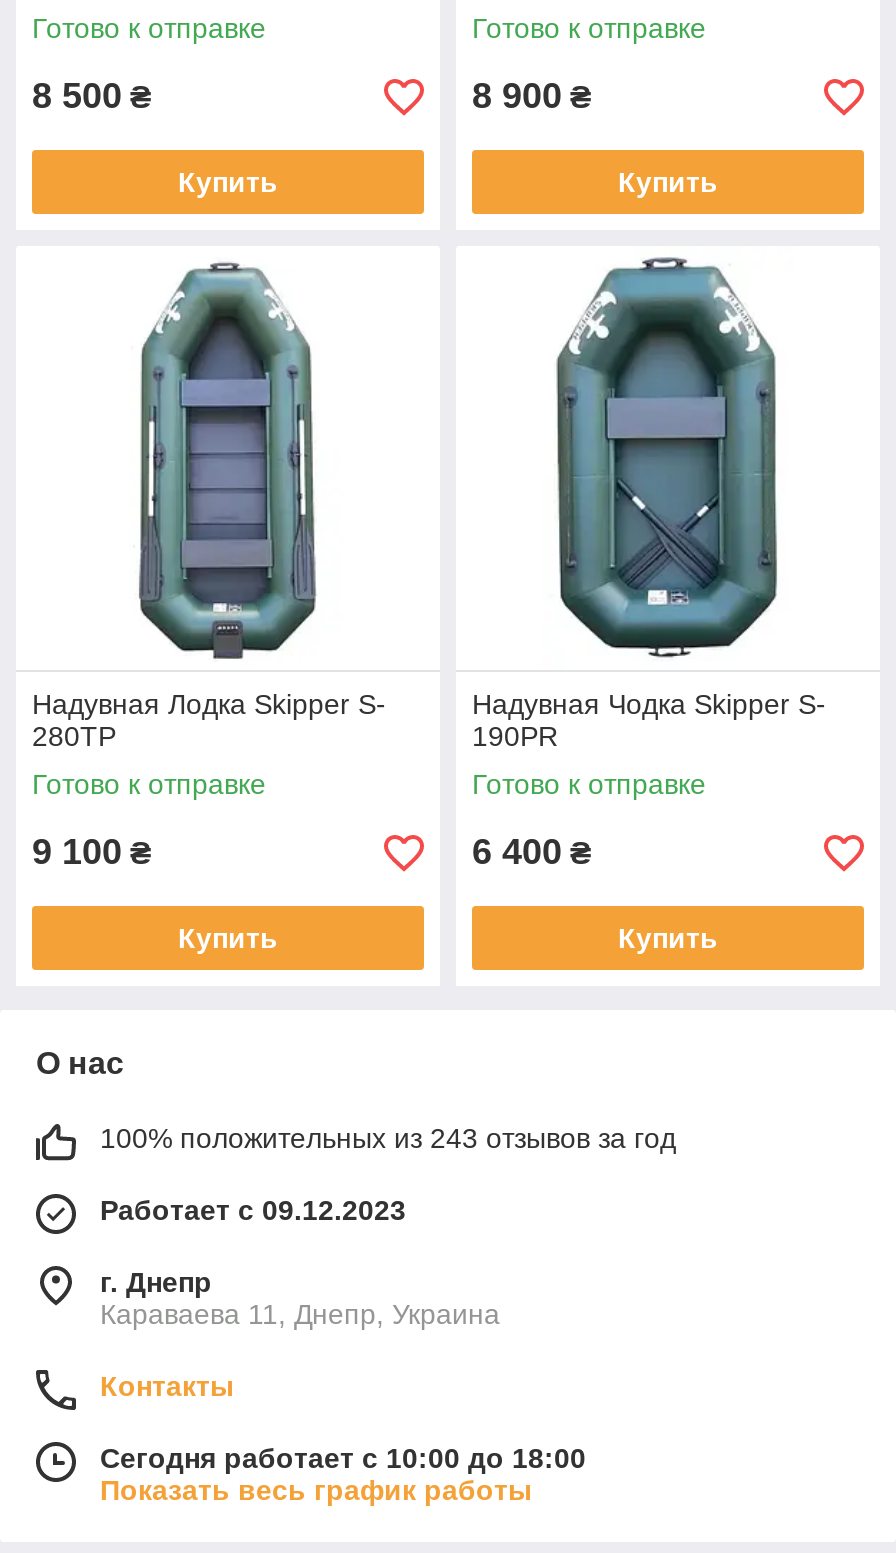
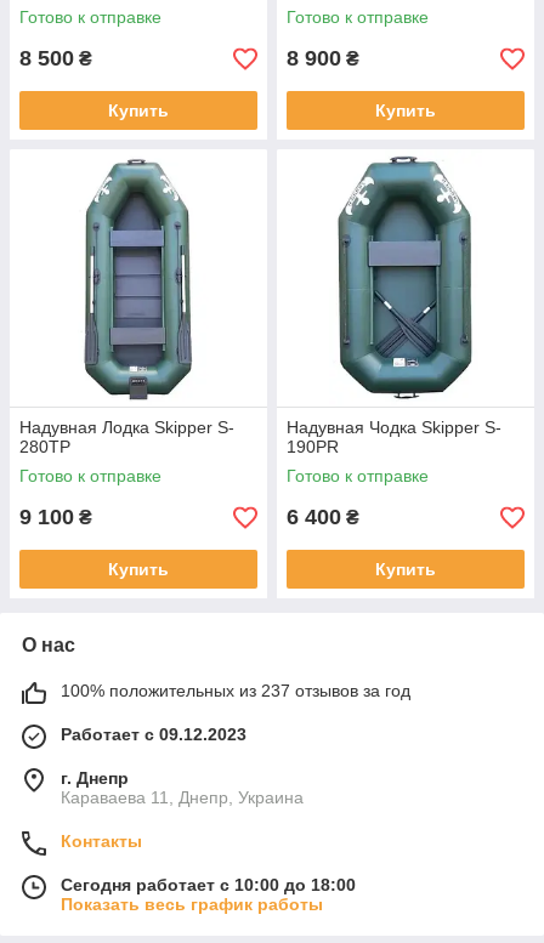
[100,1122,676,1154] 100% положительных из 243 отзывов за год -> [61,681,410,700] 100% положительных из 237 отзывов за год

